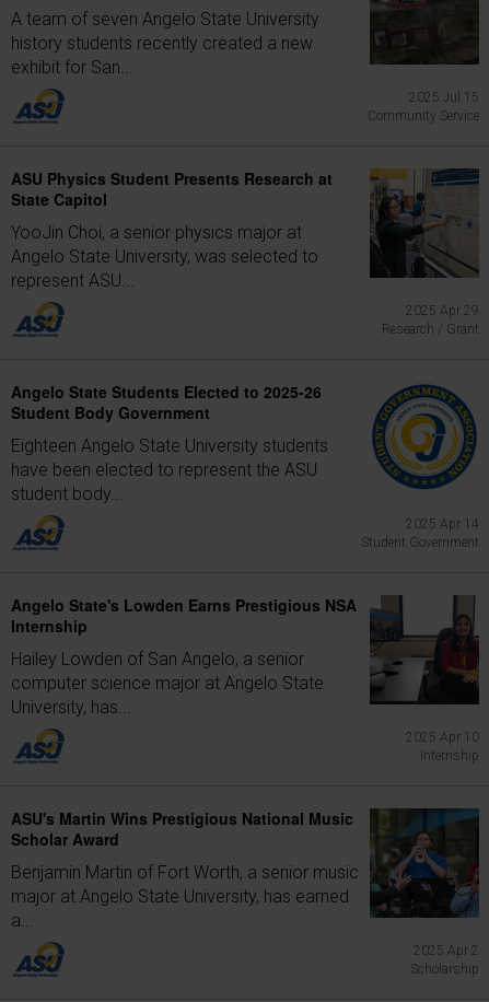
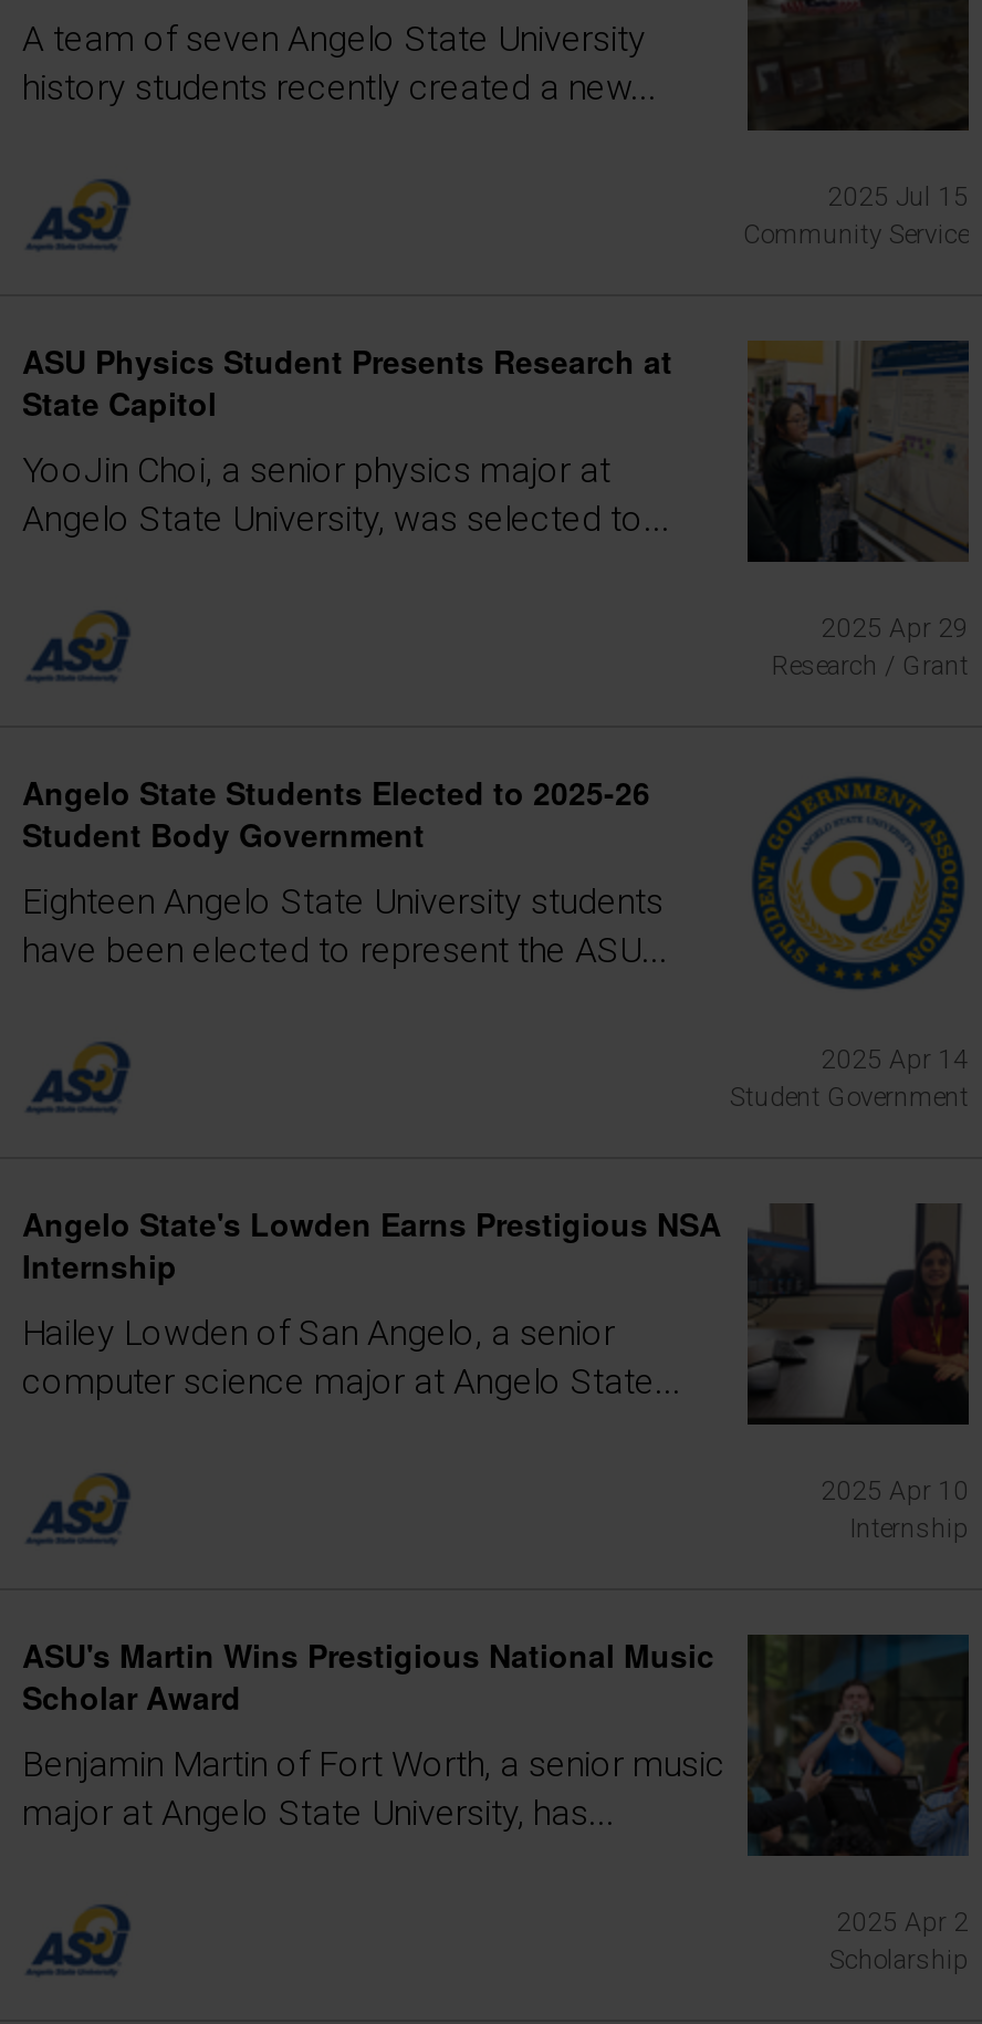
[11,33,313,78] history students recently created a new | exhibit for San... -> [22,66,657,108] history students recently created a new...
[11,246,318,291] Angelo State University, was selected to | represent ASU... -> [22,498,670,540] Angelo State University, was selected to...
[11,459,317,504] have been elected to represent the ASU | student body... -> [22,929,668,971] have been elected to represent the ASU...
[11,673,324,718] computer science major at Angelo State | University, has... -> [22,1360,681,1402] computer science major at Angelo State...
[11,886,349,931] major at Angelo State University, has earned | a... -> [22,1792,615,1834] major at Angelo State University, has...

